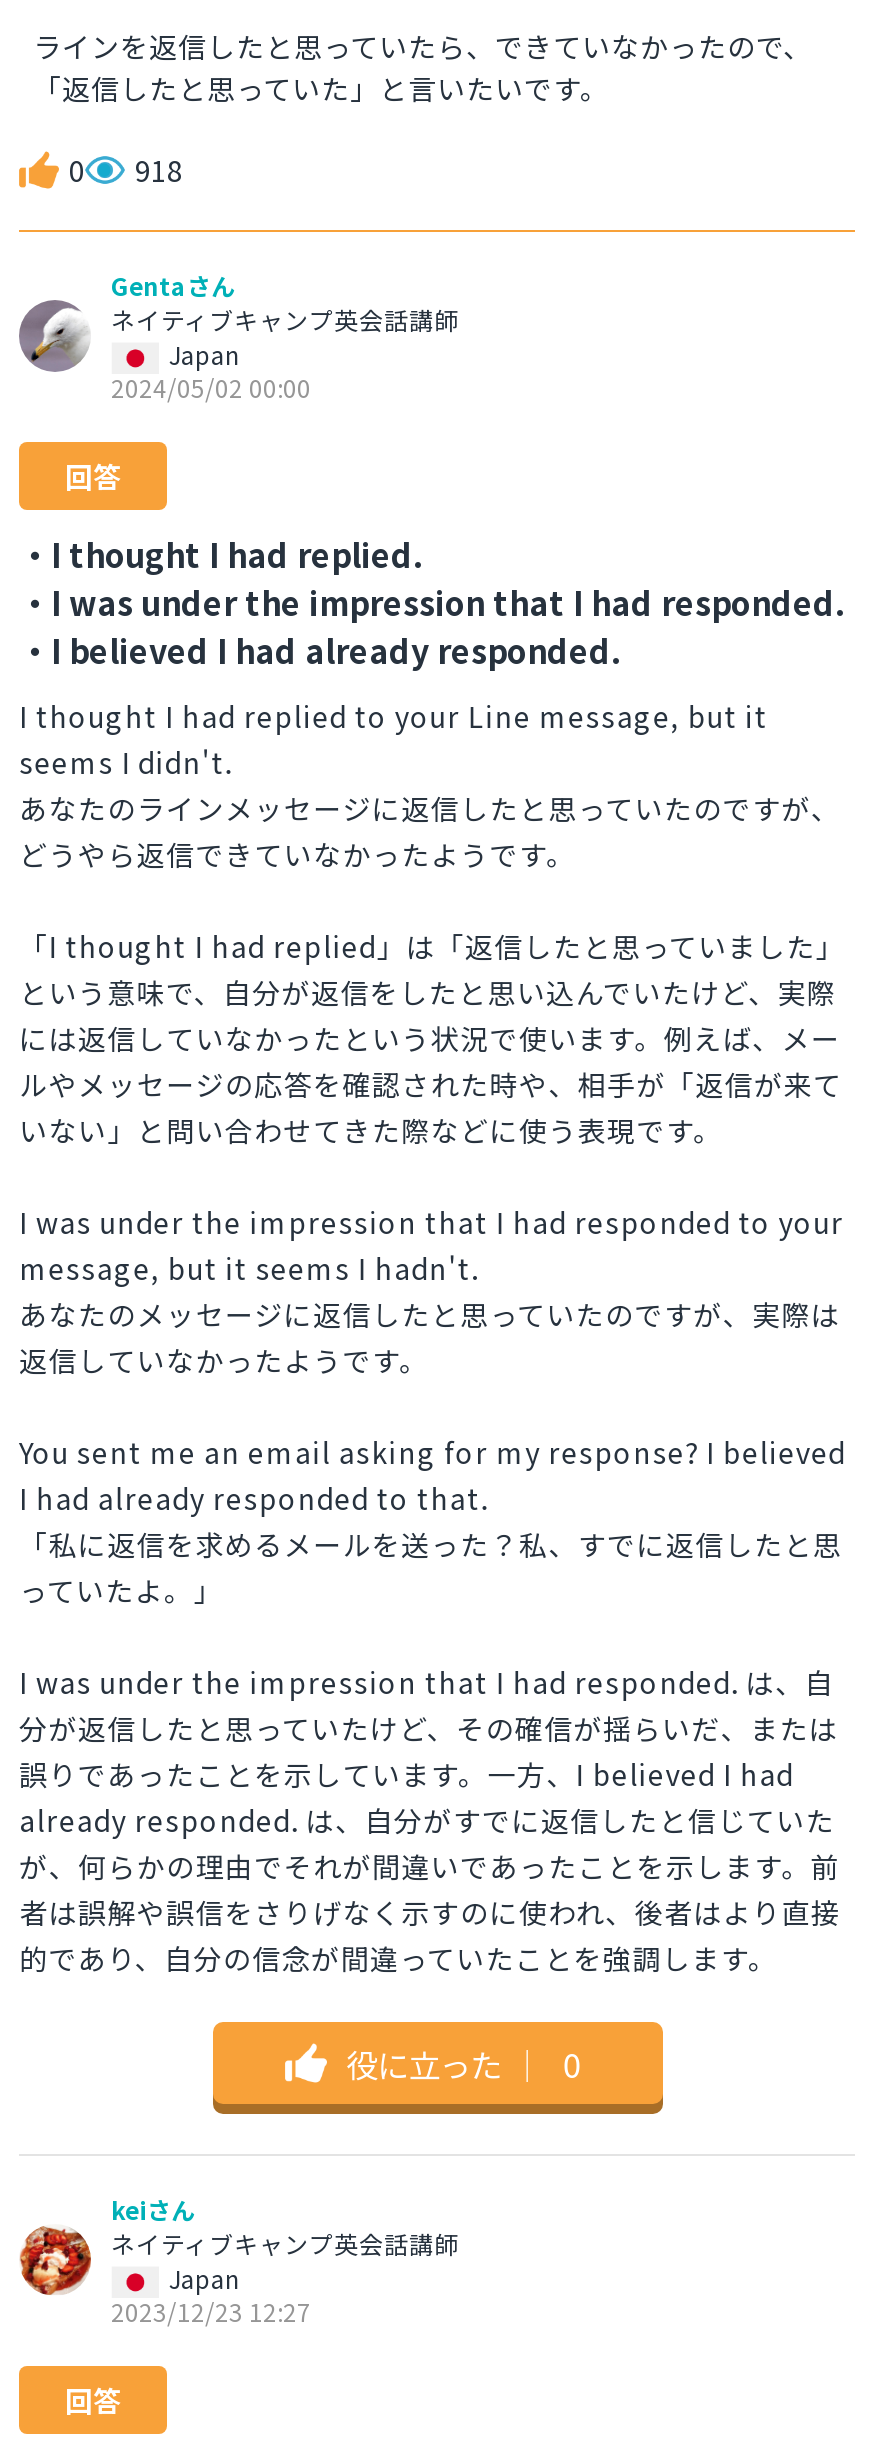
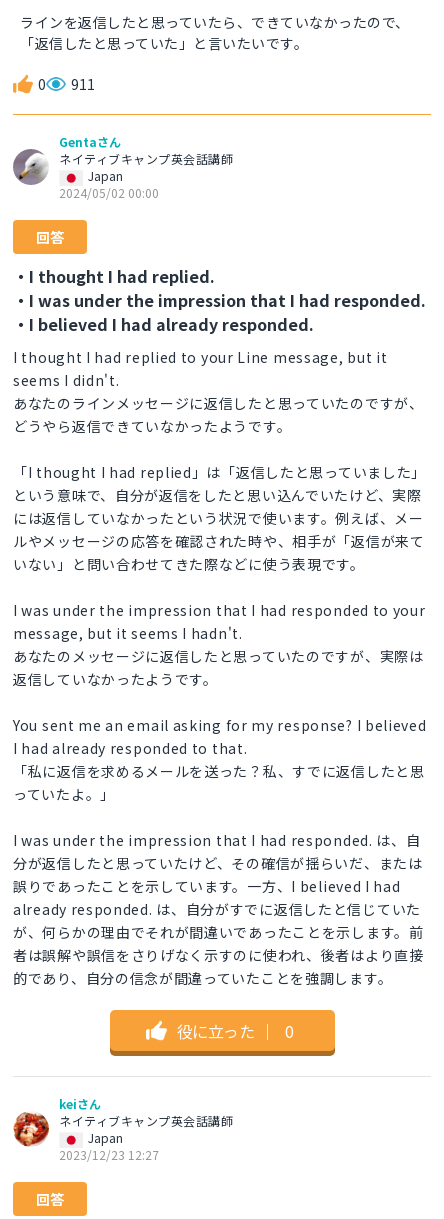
[69,151,183,191] 0 918 -> [38,74,95,94] 0 911

